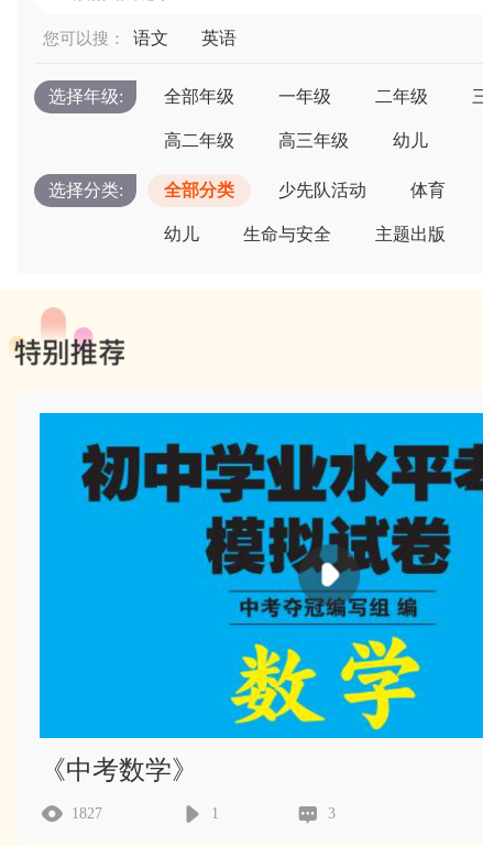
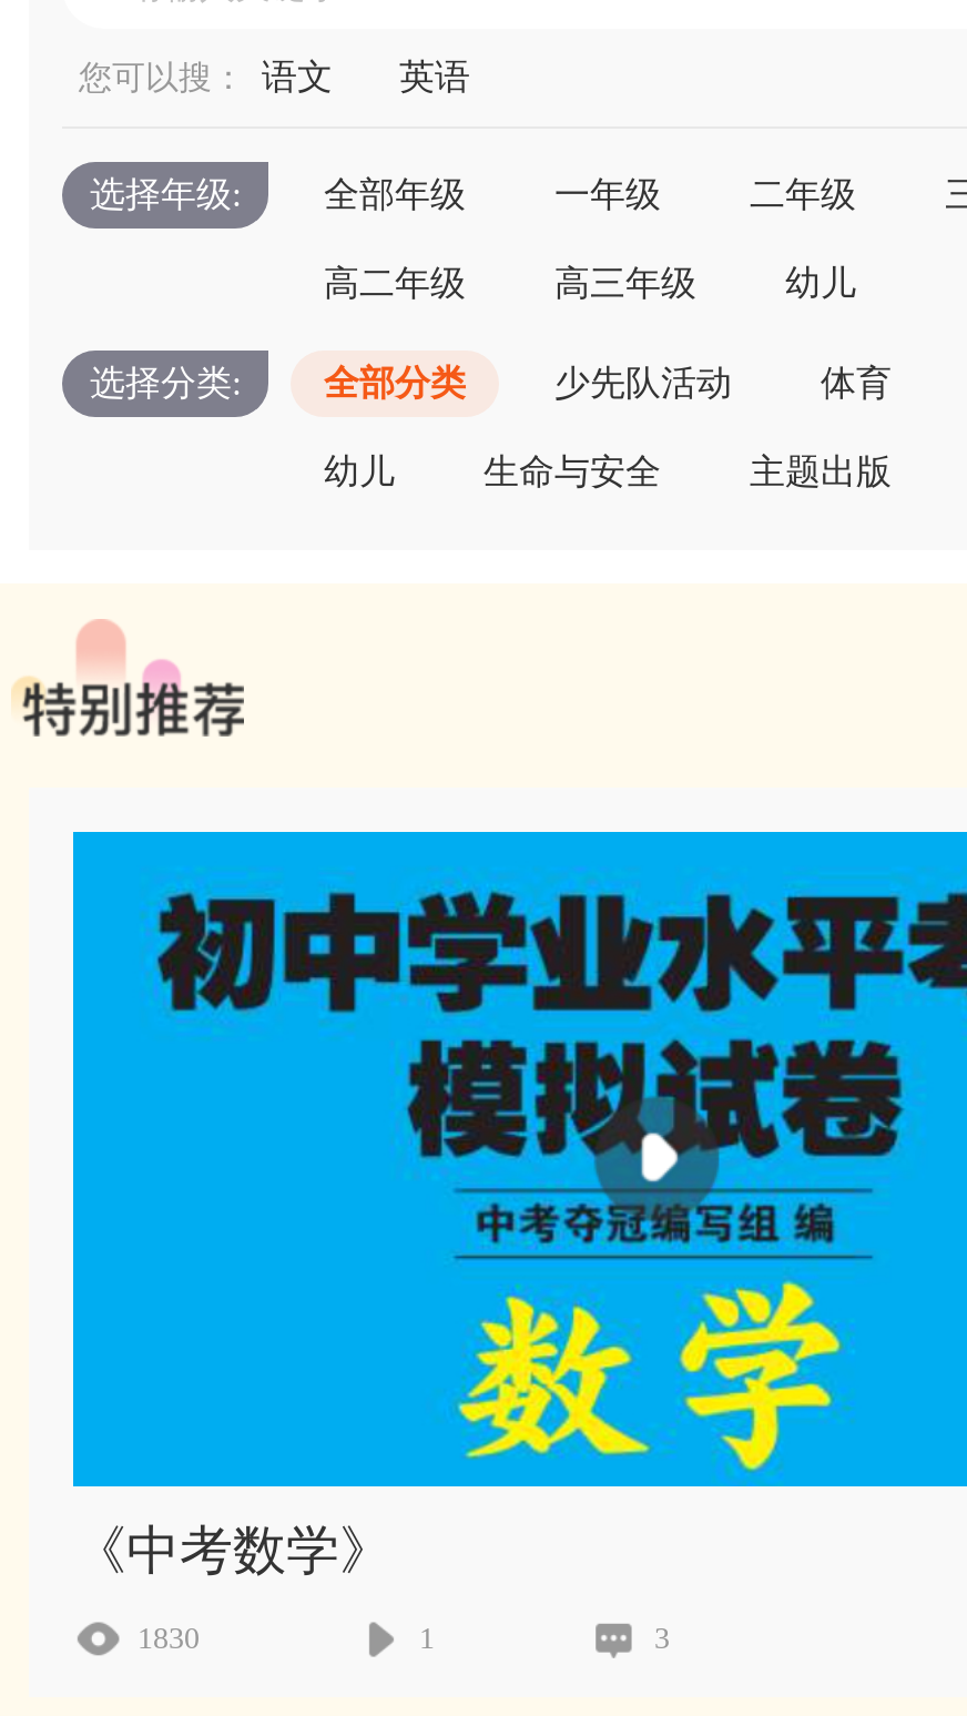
[72,805,102,822] 1827 -> [138,1622,200,1655] 1830

